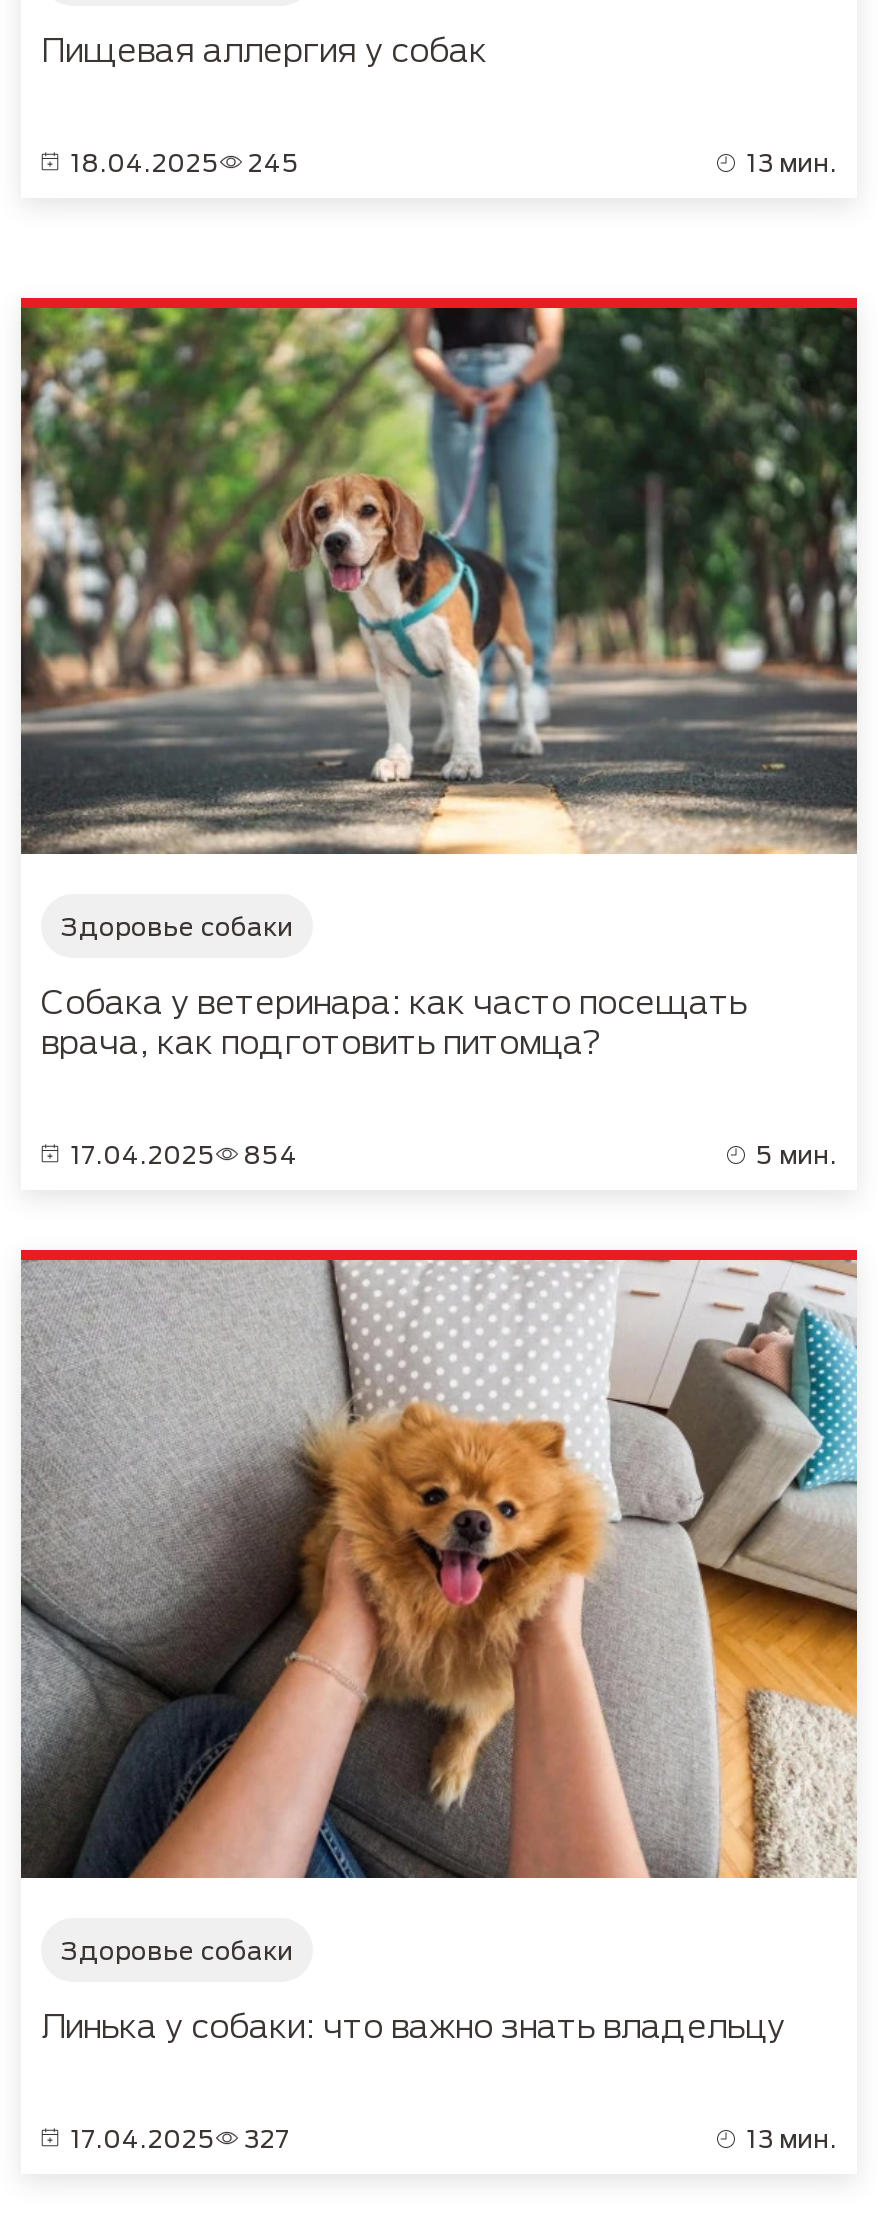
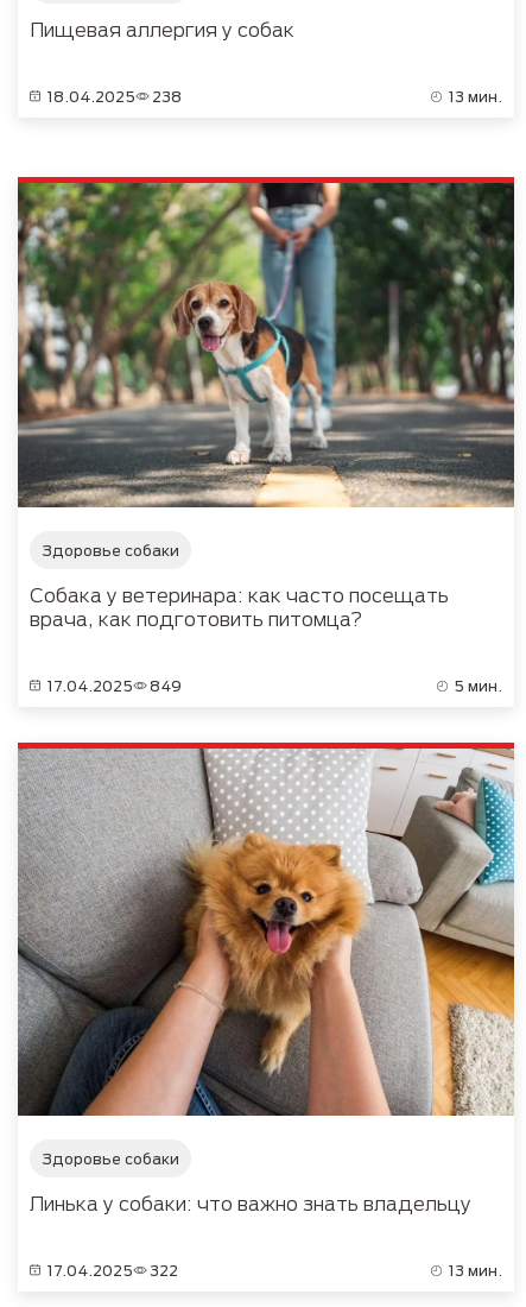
[69,147,299,175] 18.04.2025 245 -> [46,87,182,104] 18.04.2025 238
[69,1141,297,1169] 17.04.2025 854 -> [46,678,182,694] 17.04.2025 849
[69,2124,291,2152] 17.04.2025 327 -> [46,1262,178,1278] 17.04.2025 322

